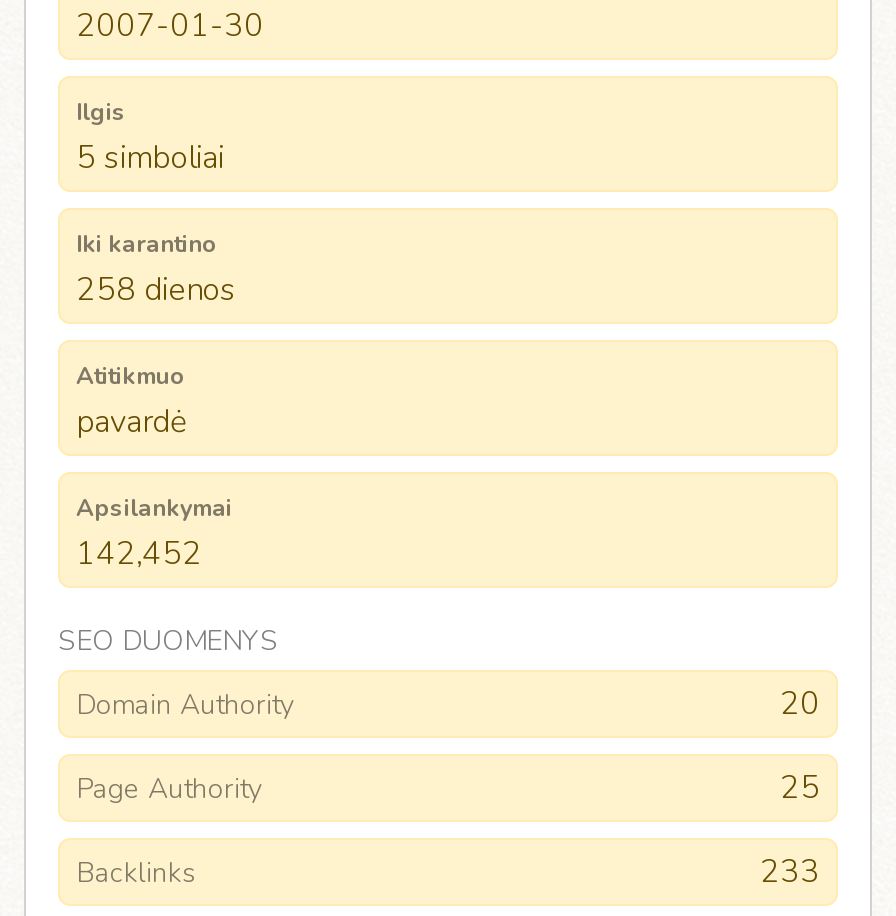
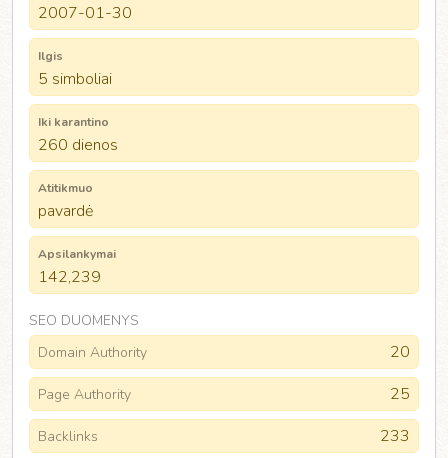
[76,268,236,312] 258 dienos -> [38,134,118,156] 260 dienos
[76,532,202,576] 142,452 -> [38,266,101,288] 142,239

